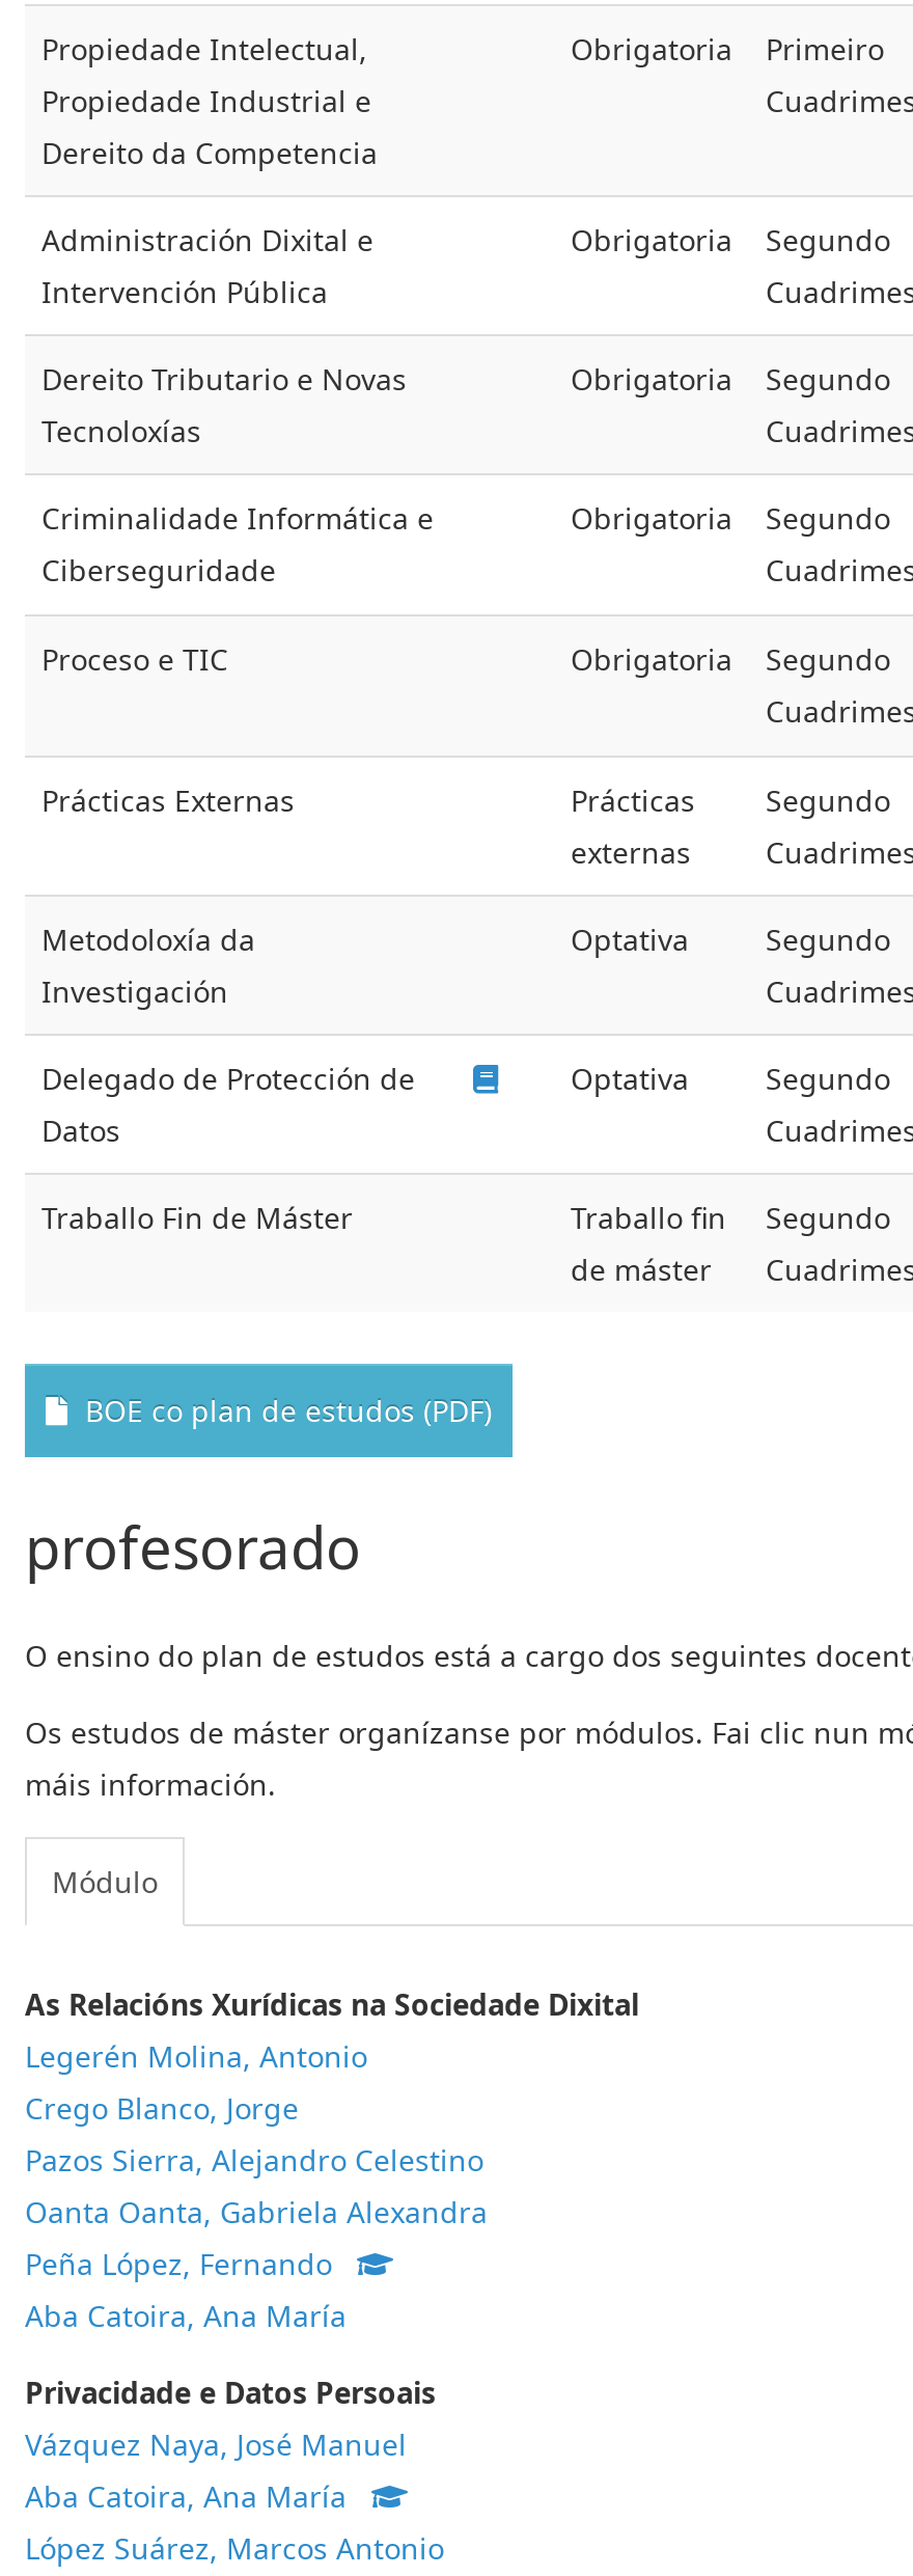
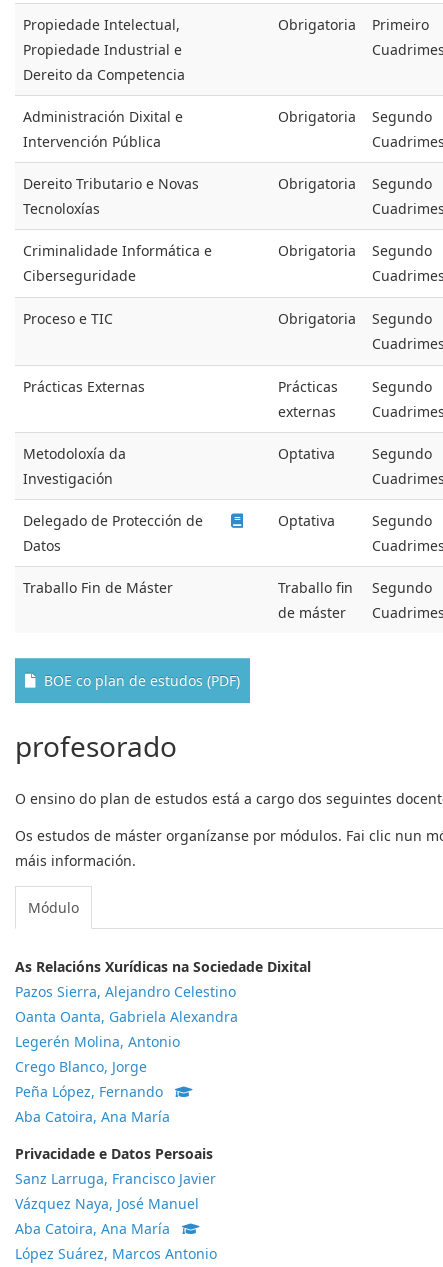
moved [25,2036,367,2127] -> [15,1032,180,1076]: Legerén Molina, Antonio | Crego Blanco, Jorge
moved [25,2140,488,2231] -> [15,982,238,1026]: Pazos Sierra, Alejandro Celestino | Oanta Oanta, Gabriela Alexandra
none -> [15,1169,216,1188] Sanz Larruga, Francisco Javier

